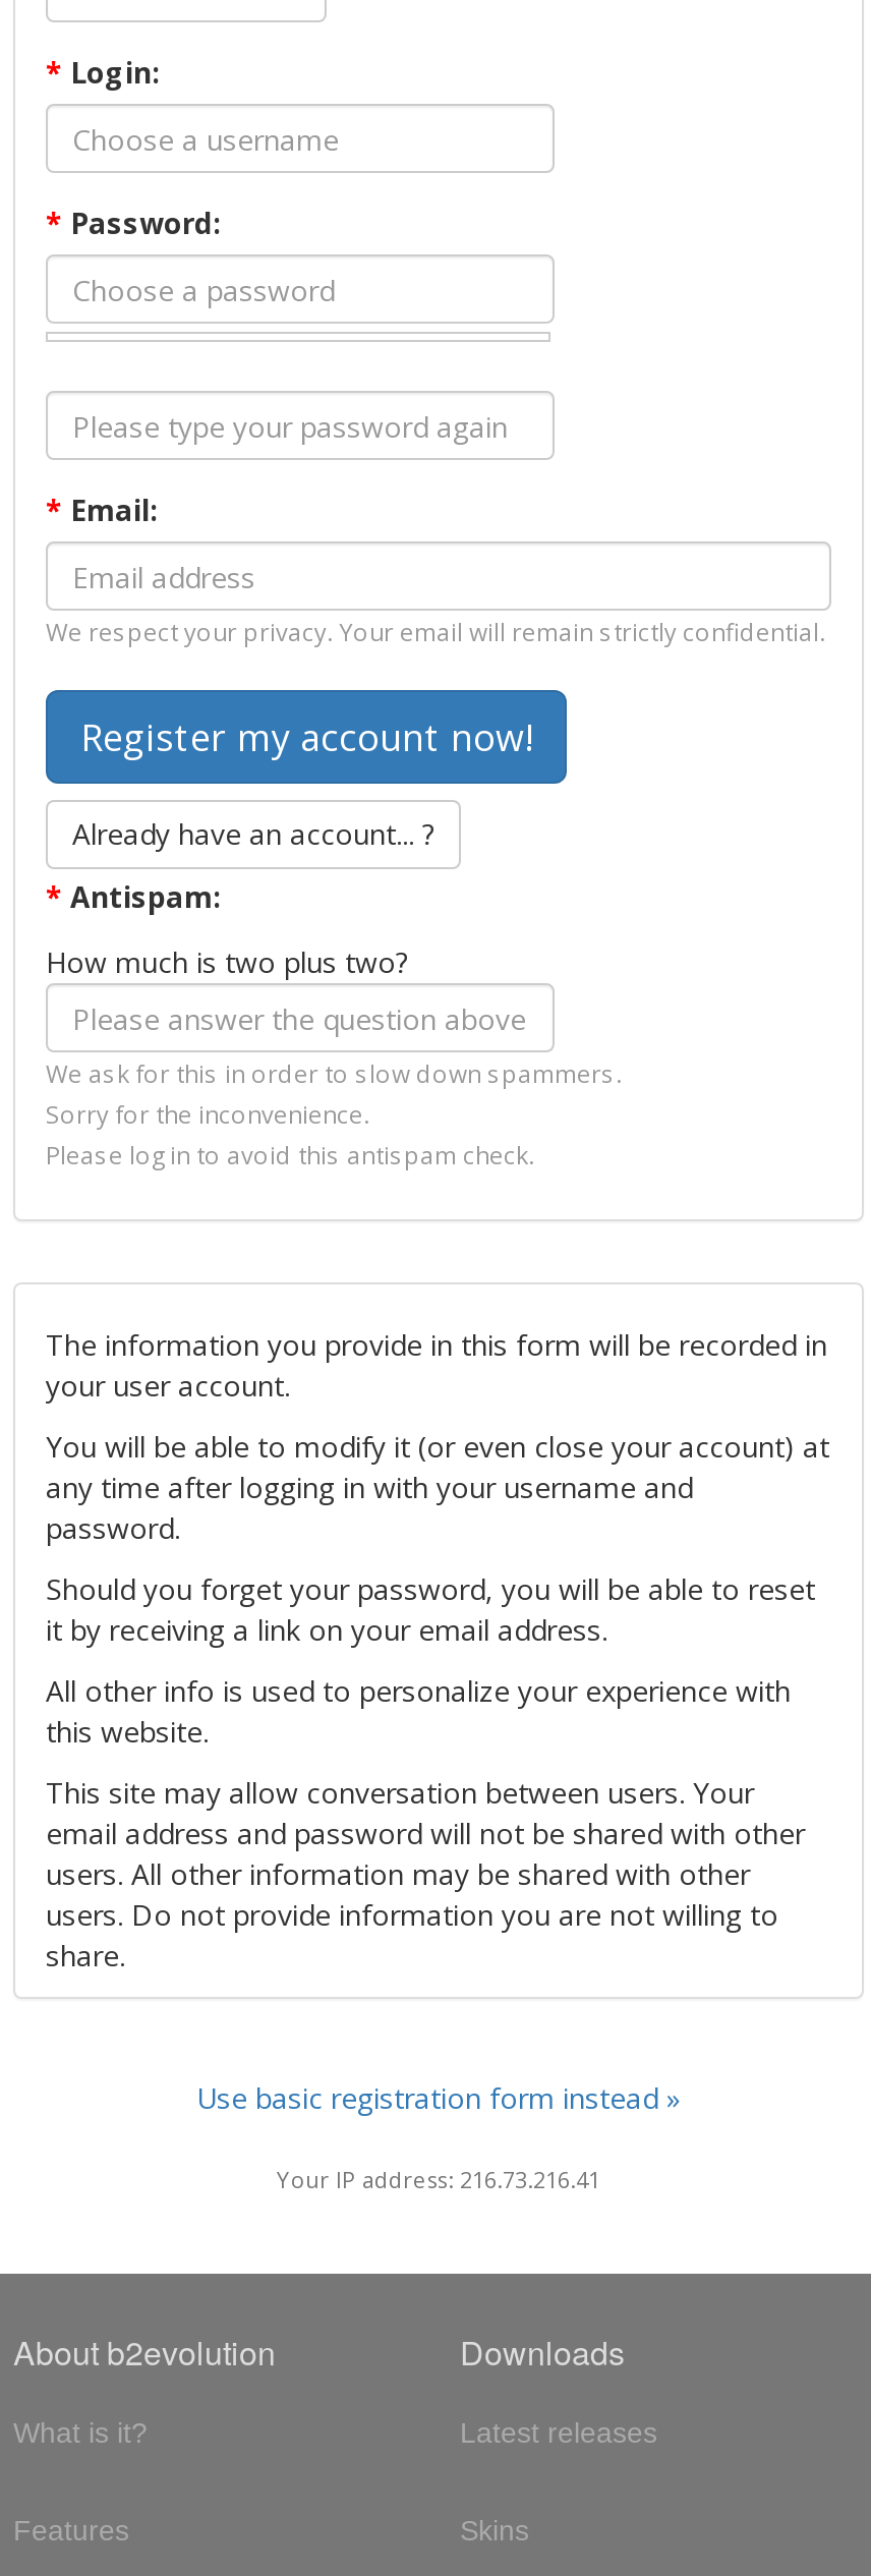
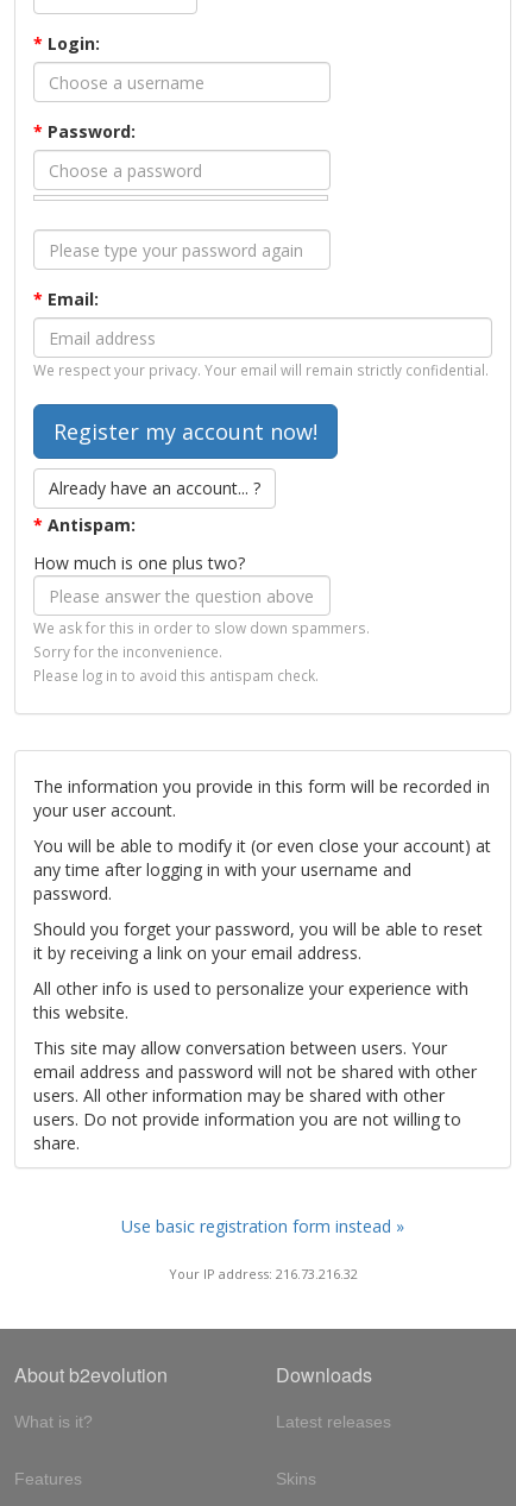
[46,942,408,981] How much is two plus two? -> [33,552,245,574] How much is one plus two?
[277,2163,600,2194] Your IP address: 216.73.216.41 -> [168,1264,357,1282] Your IP address: 216.73.216.32

